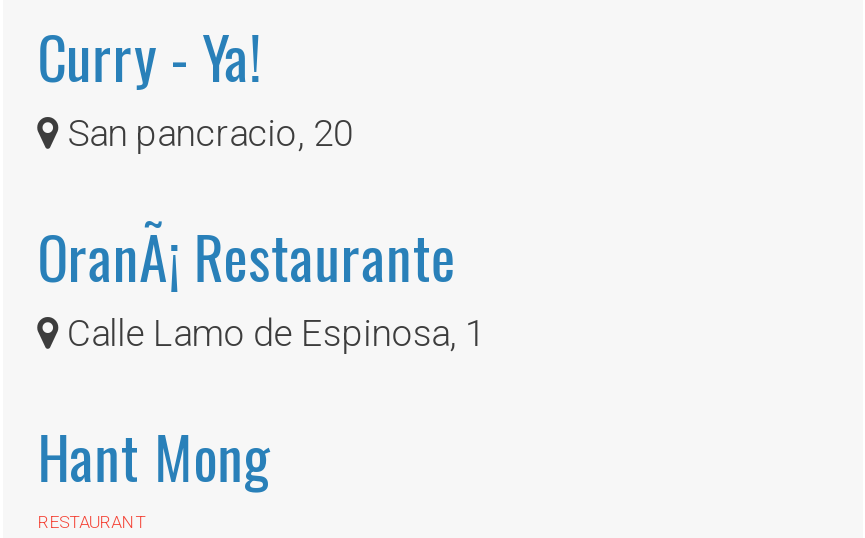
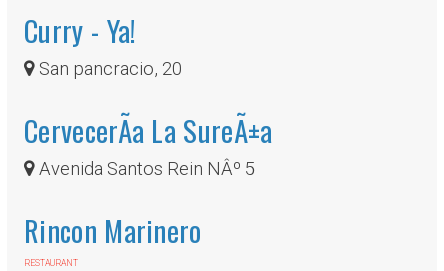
[37,213,485,353] OranÃ¡ Restaurante | Calle Lamo de Espinosa, 1 -> [24,109,272,179] CervecerÃa La SureÃ±a | Avenida Santos Rein NÂº 5
[37,413,271,497] Hant Mong -> [24,209,202,251] Rincon Marinero

